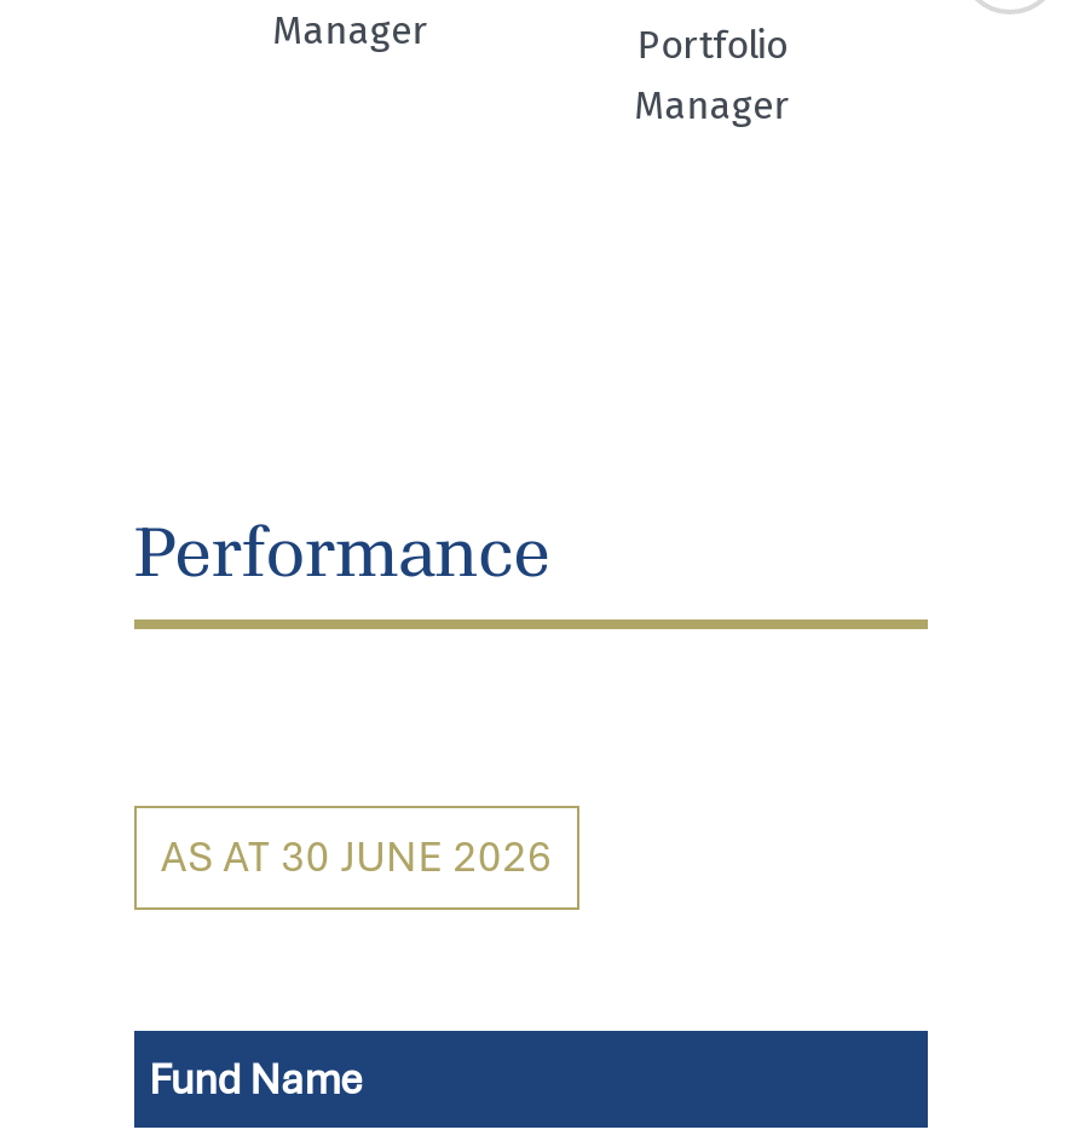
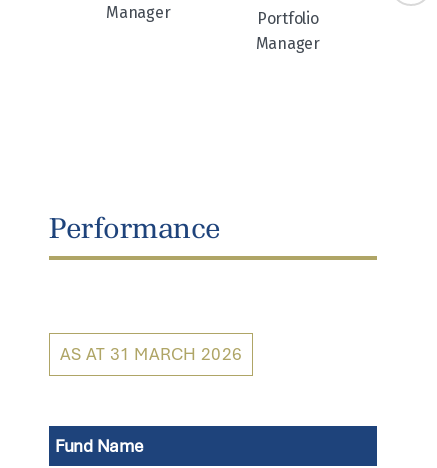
[161,831,553,884] AS AT 30 JUNE 2026 -> [60,343,242,365] AS AT 31 MARCH 2026

